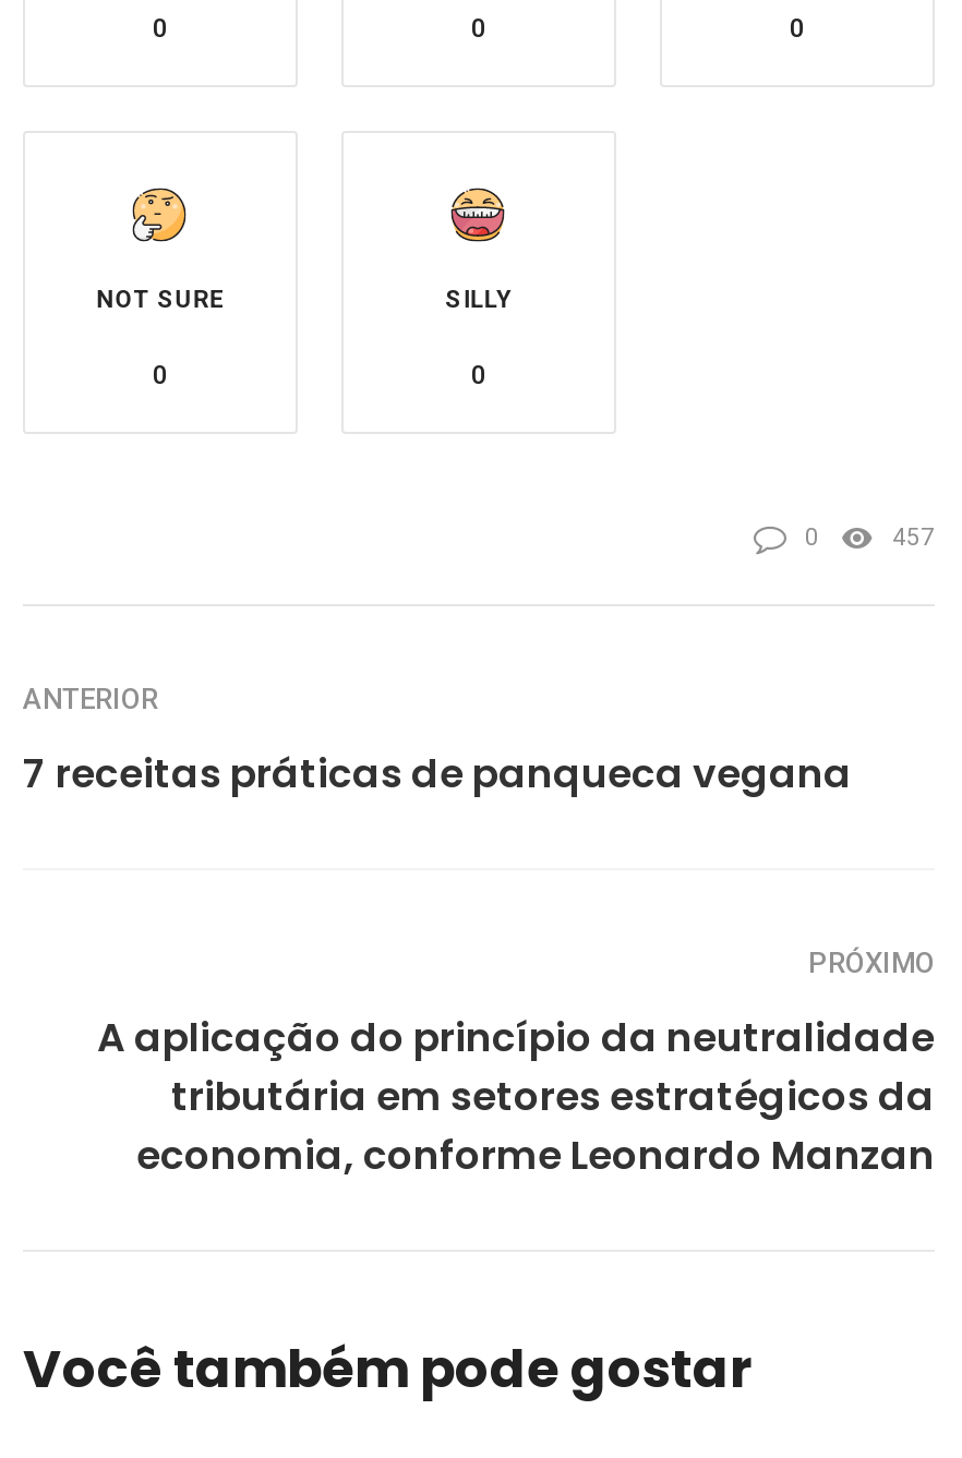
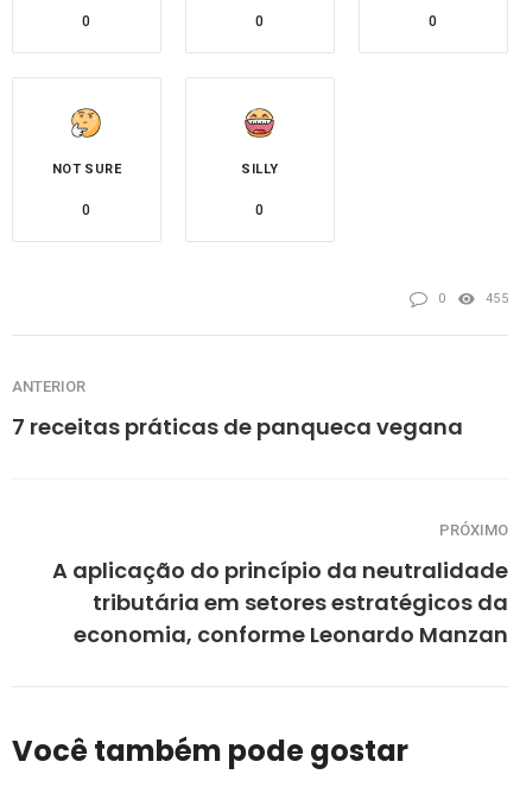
[892,522,935,551] 457 -> [485,290,508,306] 455

